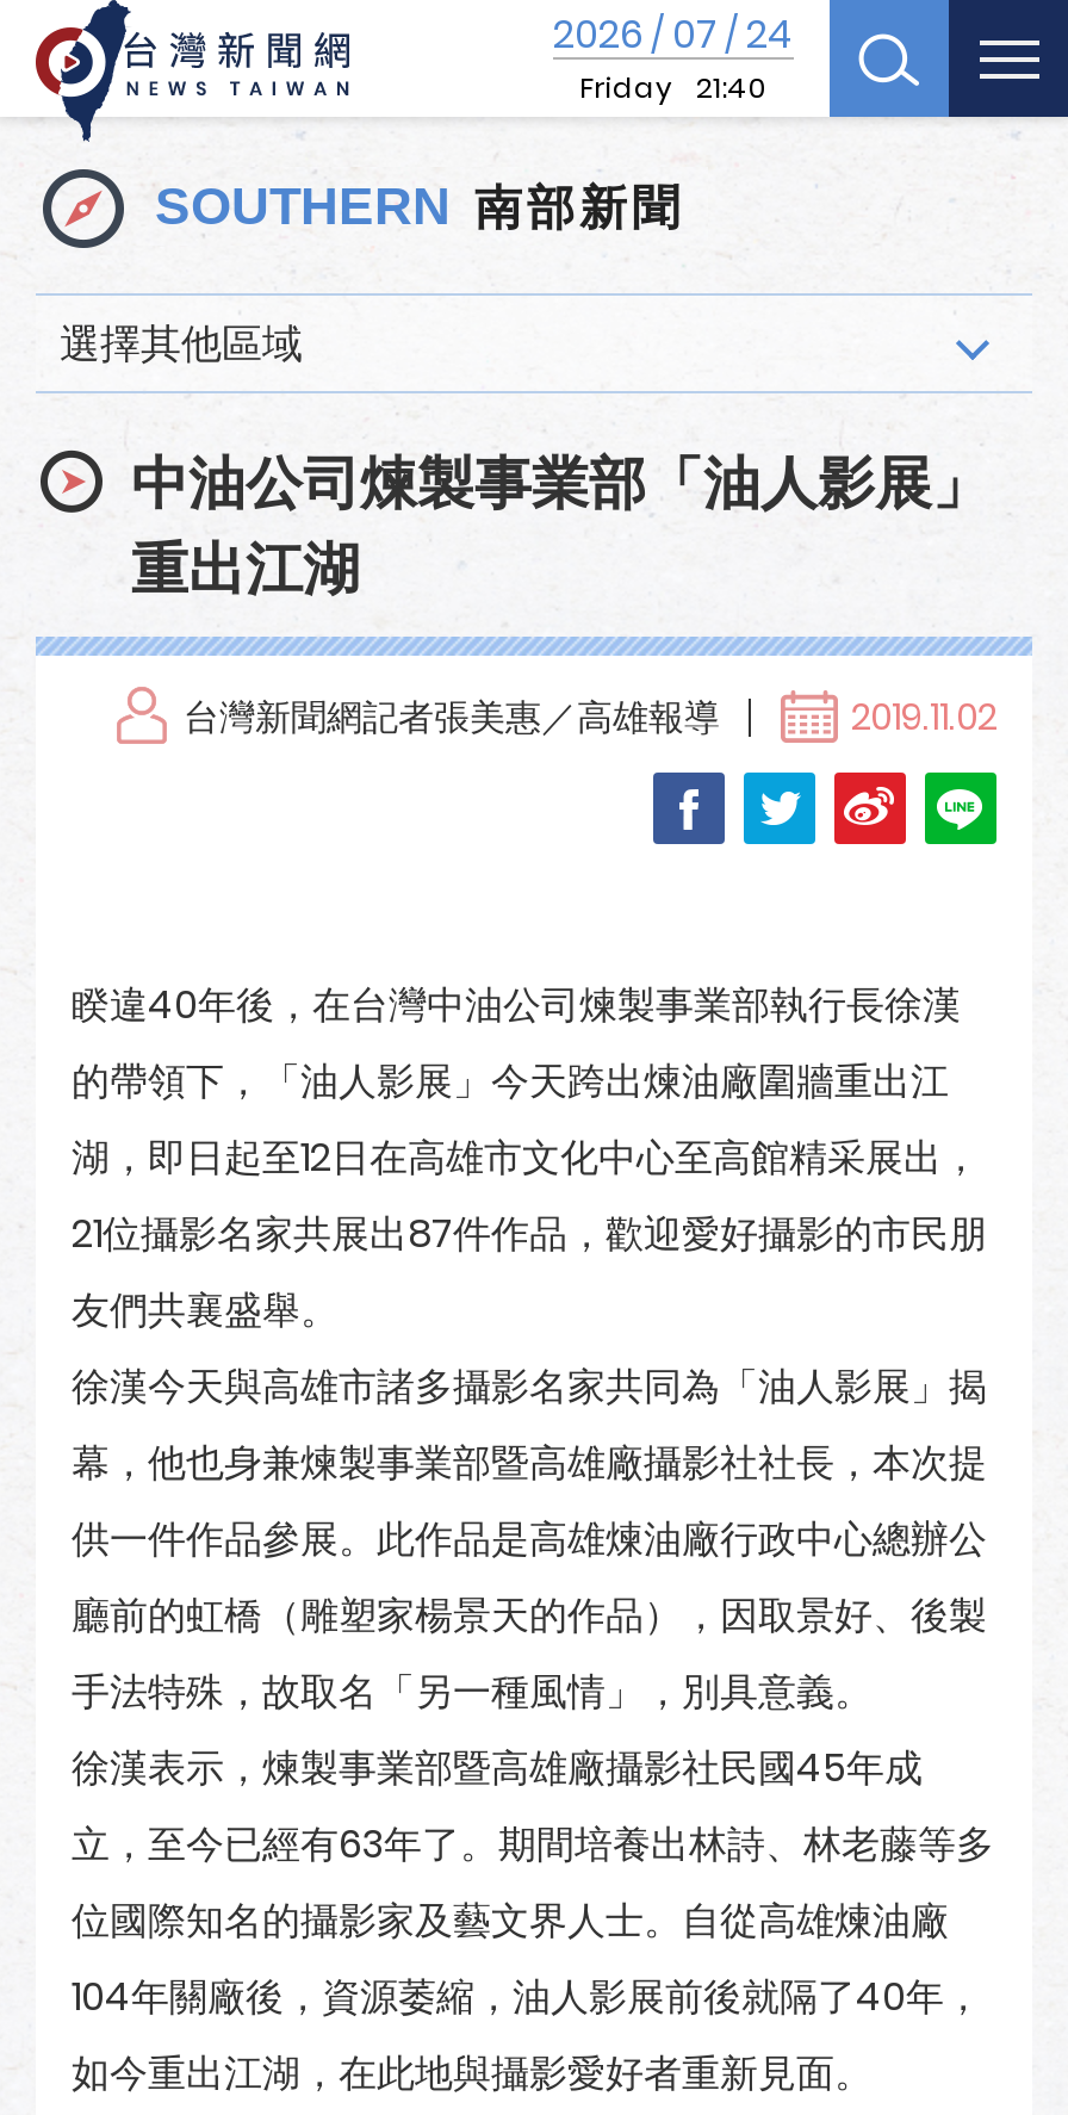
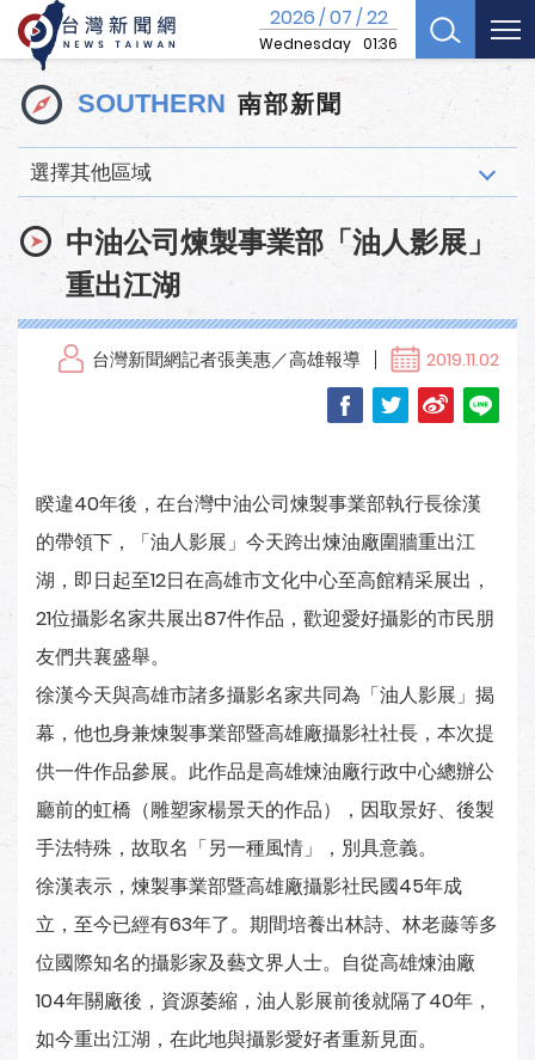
[553,7,794,107] 2026 / 07 / 24 | Friday 21:40 -> [259,4,398,54] 2026 / 07 / 22 | Wednesday 01:36

